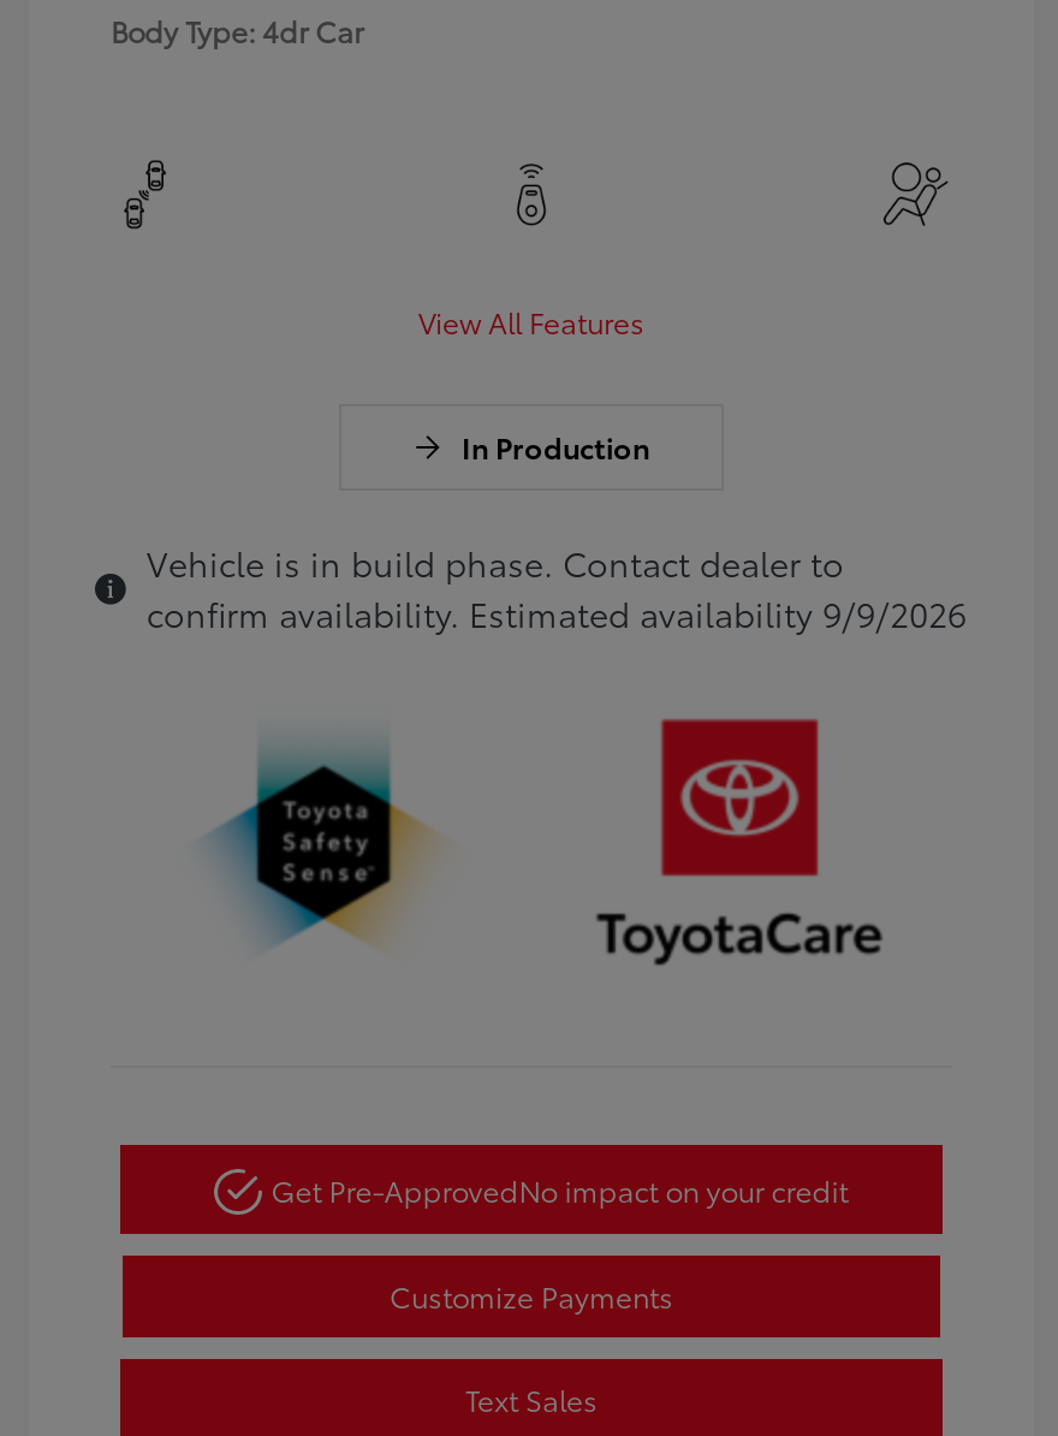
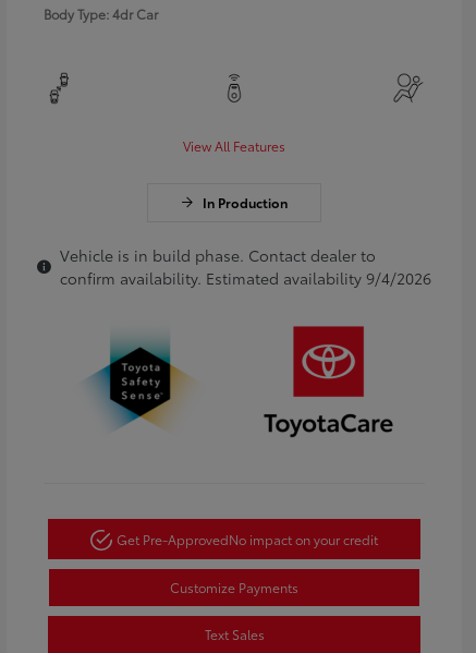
[147,591,967,639] confirm availability. Estimated availability 9/9/2026 -> [60,268,431,289] confirm availability. Estimated availability 9/4/2026

